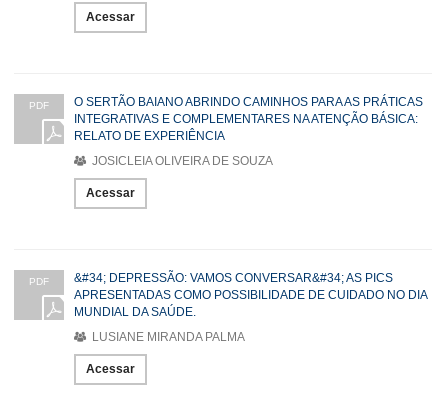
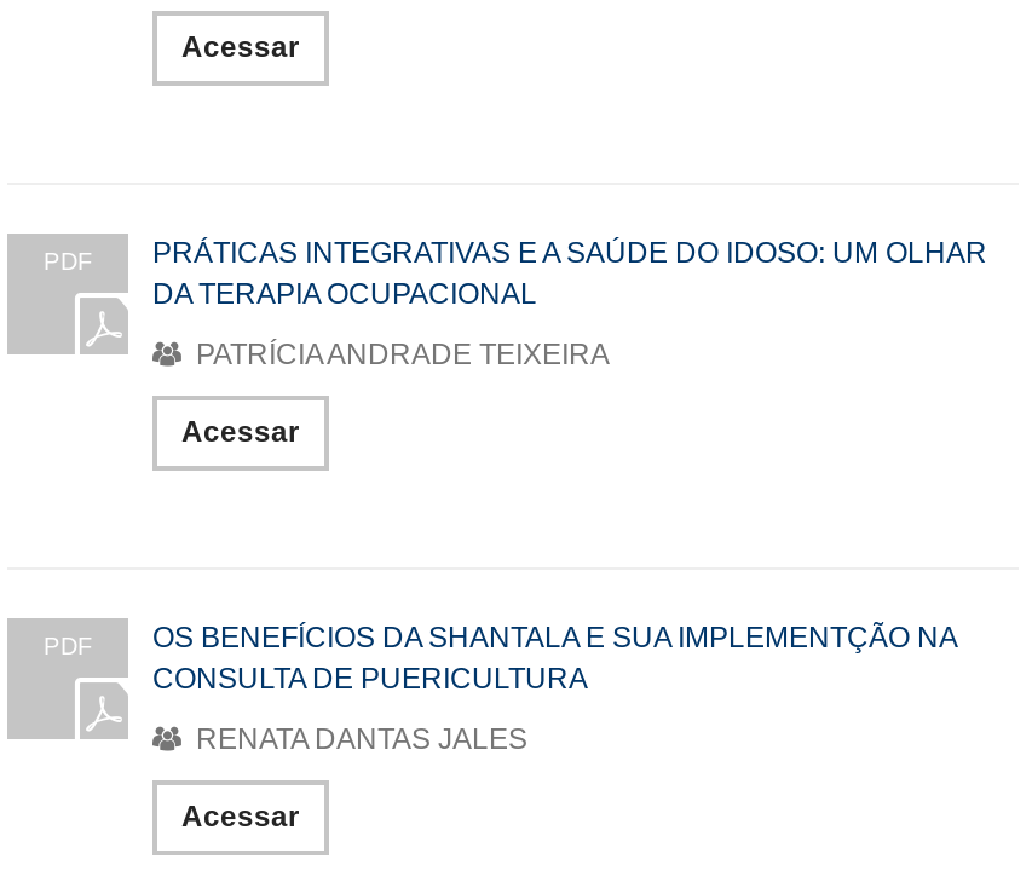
[74,95,423,143] O SERTÃO BAIANO ABRINDO CAMINHOS PARA AS PRÁTICAS | INTEGRATIVAS E COMPLEMENTARES NA ATENÇÃO BÁSICA: | RELATO DE EXPERIÊNCIA -> [152,236,987,311] PRÁTICAS INTEGRATIVAS E A SAÚDE DO IDOSO: UM OLHAR | DA TERAPIA OCUPACIONAL
[89,154,273,168] JOSICLEIA OLIVEIRA DE SOUZA -> [189,337,610,371] PATRÍCIA ANDRADE TEIXEIRA
[74,271,427,319] &#34; DEPRESSÃO: VAMOS CONVERSAR&#34; AS PICS | APRESENTADAS COMO POSSIBILIDADE DE CUIDADO NO DIA | MUNDIAL DA SAÚDE. -> [152,620,956,695] OS BENEFÍCIOS DA SHANTALA E SUA IMPLEMENTÇÃO NA | CONSULTA DE PUERICULTURA
[89,330,245,344] LUSIANE MIRANDA PALMA -> [189,722,527,756] RENATA DANTAS JALES

